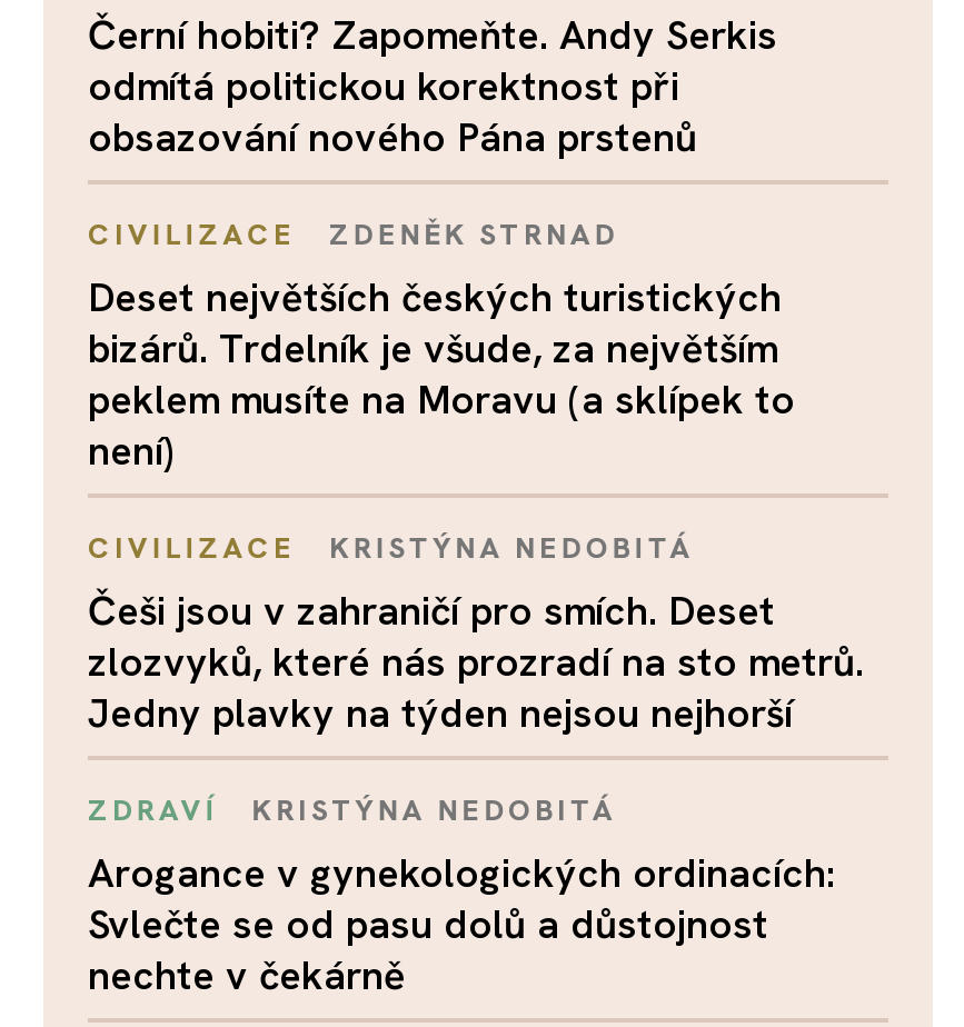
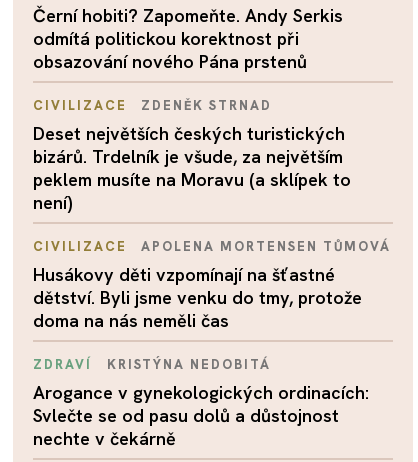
[88,530,864,739] KRISTÝNA NEDOBITÁ | Češi jsou v zahraničí pro smích. Deset | zlozvyků, které nás prozradí na sto metrů. | Jedny plavky na týden nejsou nejhorší -> [33,238,391,332] APOLENA MORTENSEN TŮMOVÁ | Husákovy děti vzpomínají na šťastné | dětství. Byli jsme venku do tmy, protože | doma na nás neměli čas

